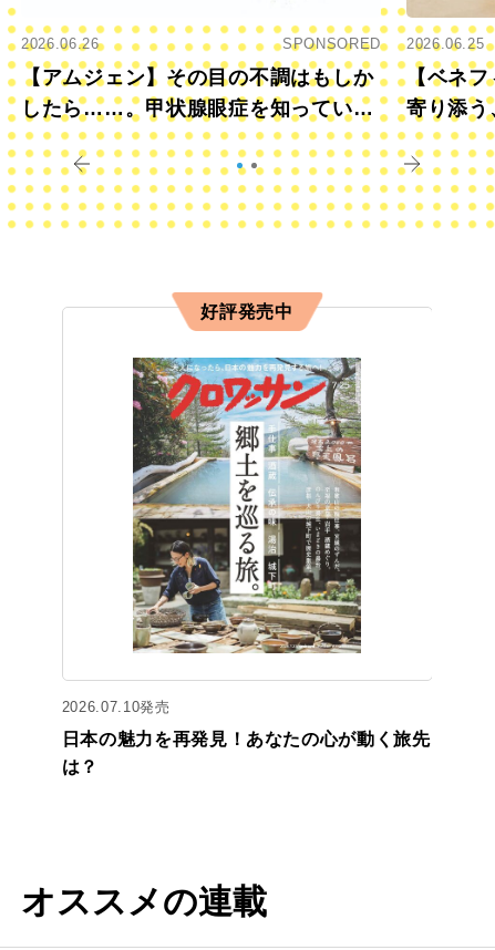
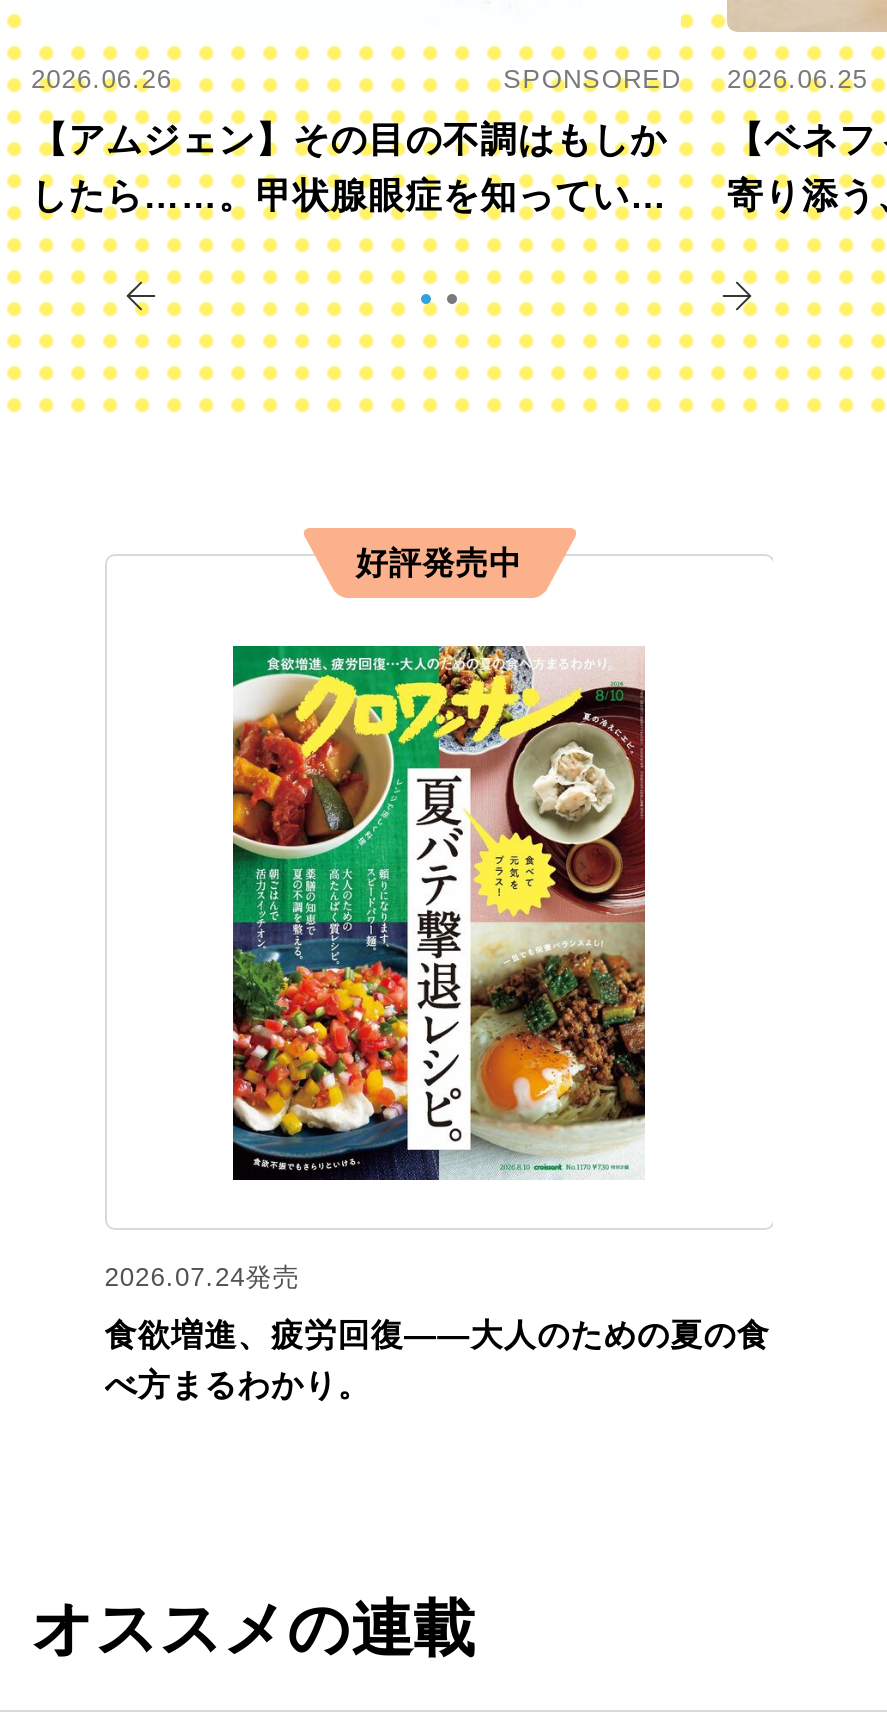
[62,357,362,715] [image] | 2026.07.10発売 -> [105,644,647,1291] [image] | 2026.07.24発売
[62,729,430,748] 日本の魅力を再発見！あなたの心が動く旅先 -> [105,1317,770,1351] 食欲増進、疲労回復——大人のための夏の食
[62,757,99,776] は？ -> [105,1367,371,1401] べ方まるわかり。

